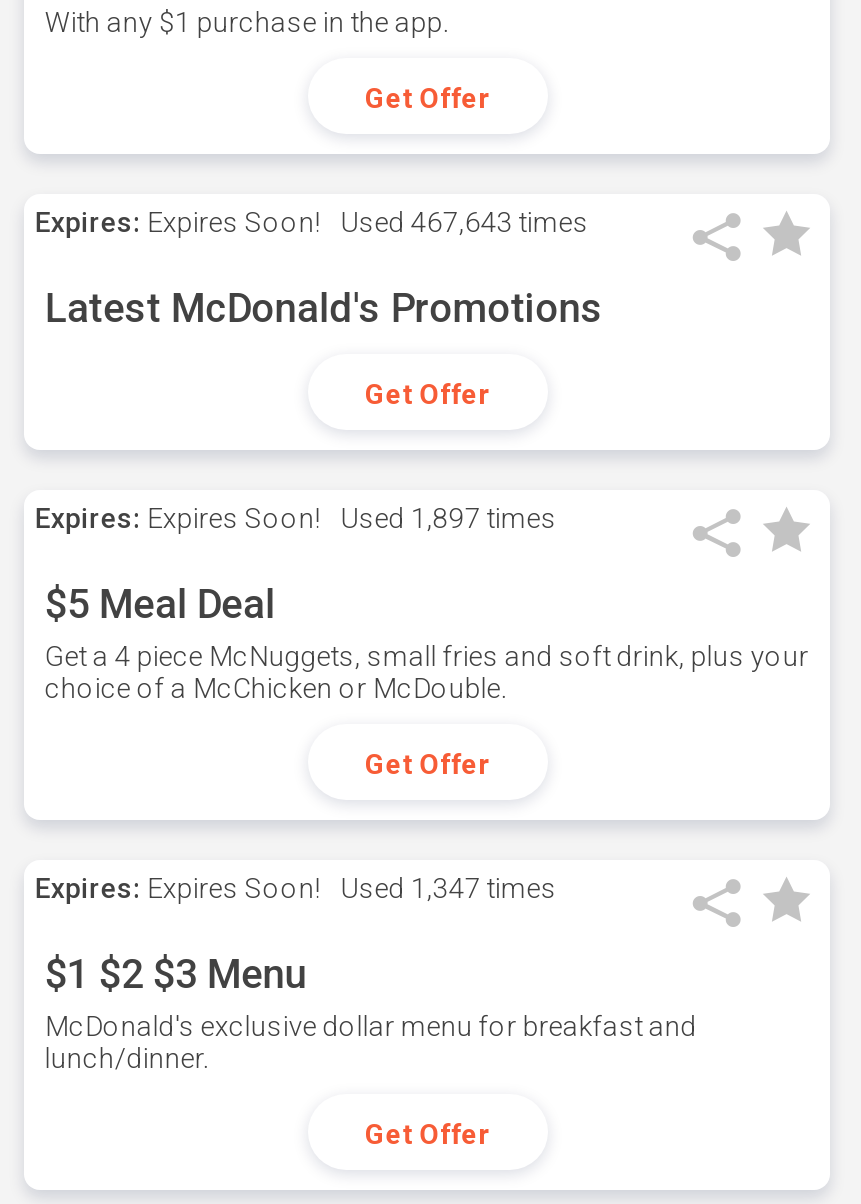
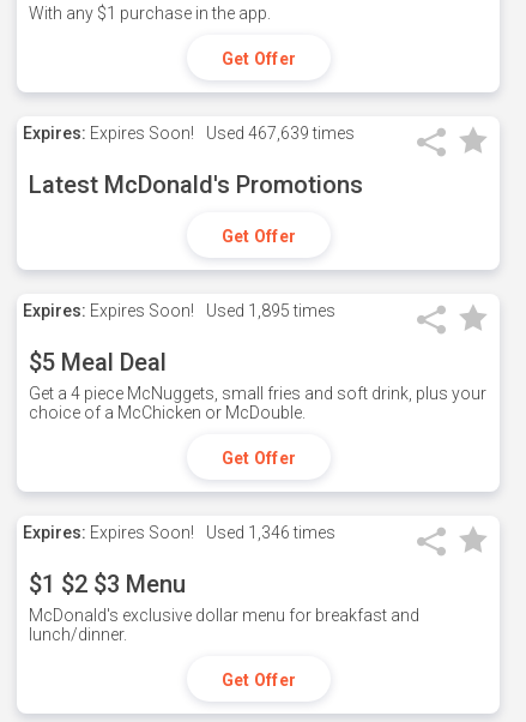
[35,206,589,238] Expires: Expires Soon! Used 467,643 times -> [23,124,355,143] Expires: Expires Soon! Used 467,639 times
[35,502,557,534] Expires: Expires Soon! Used 1,897 times -> [23,301,336,320] Expires: Expires Soon! Used 1,895 times
[35,872,557,904] Expires: Expires Soon! Used 1,347 times -> [23,523,336,542] Expires: Expires Soon! Used 1,346 times

